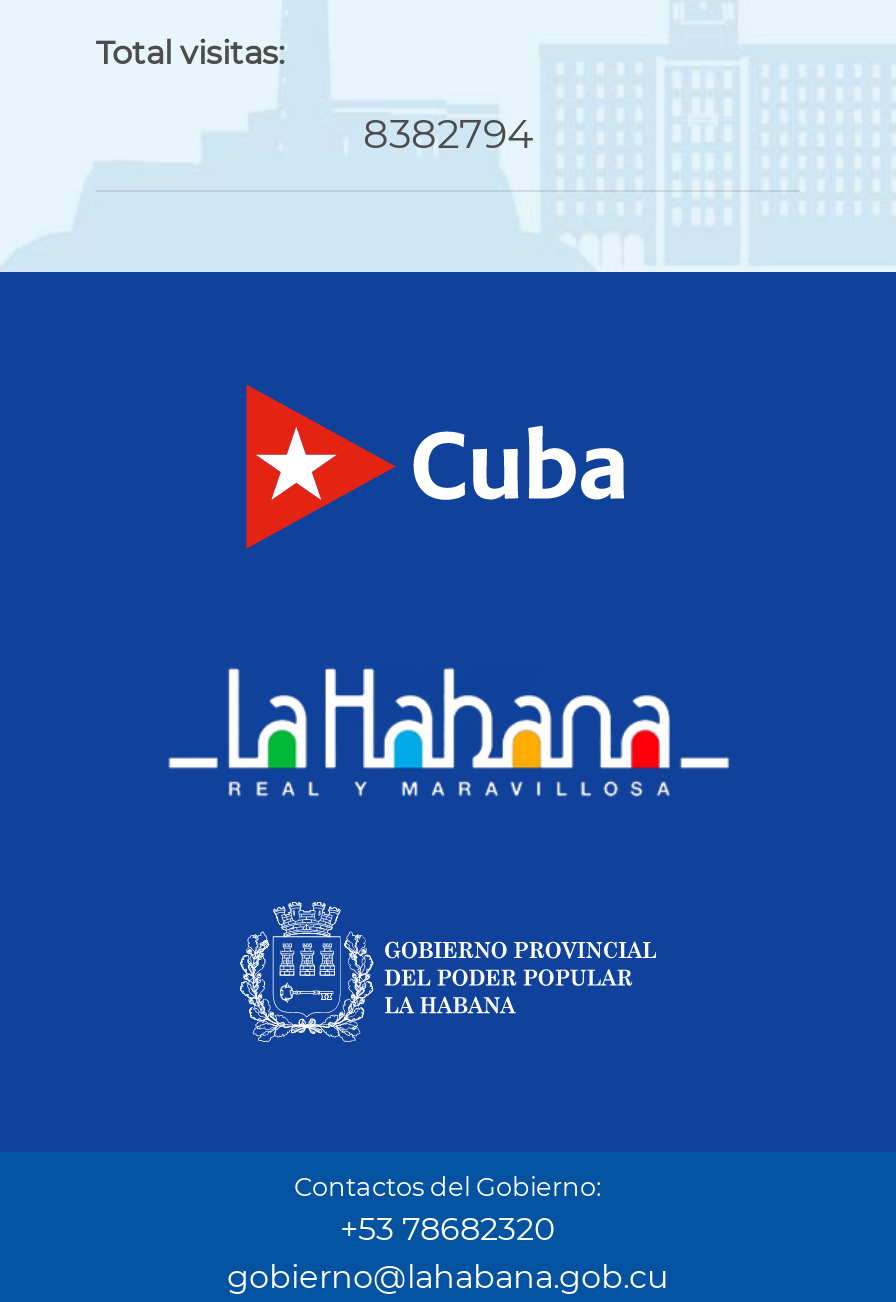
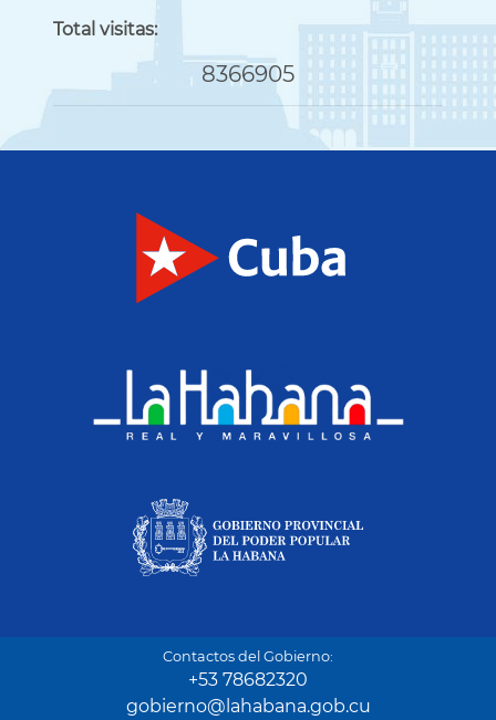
[363,109,533,157] 8382794 -> [201,60,294,87] 8366905

